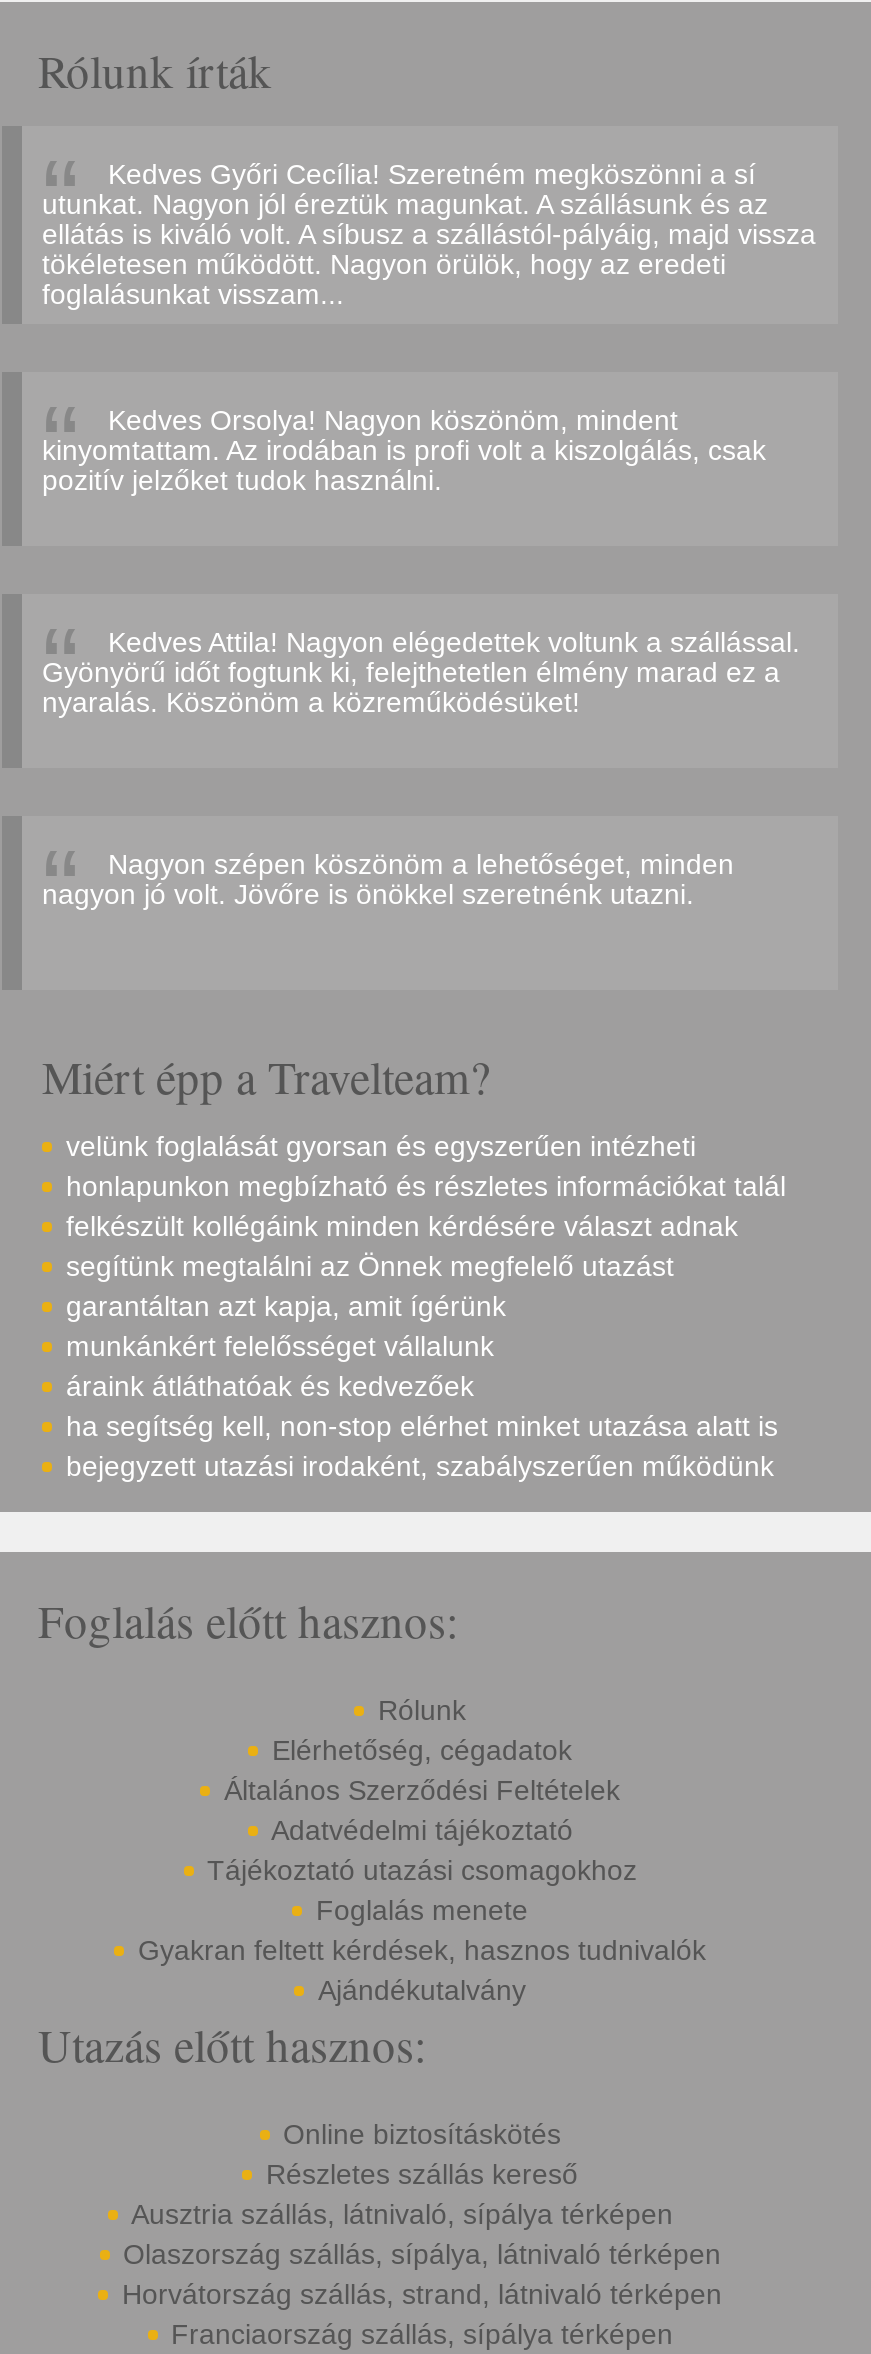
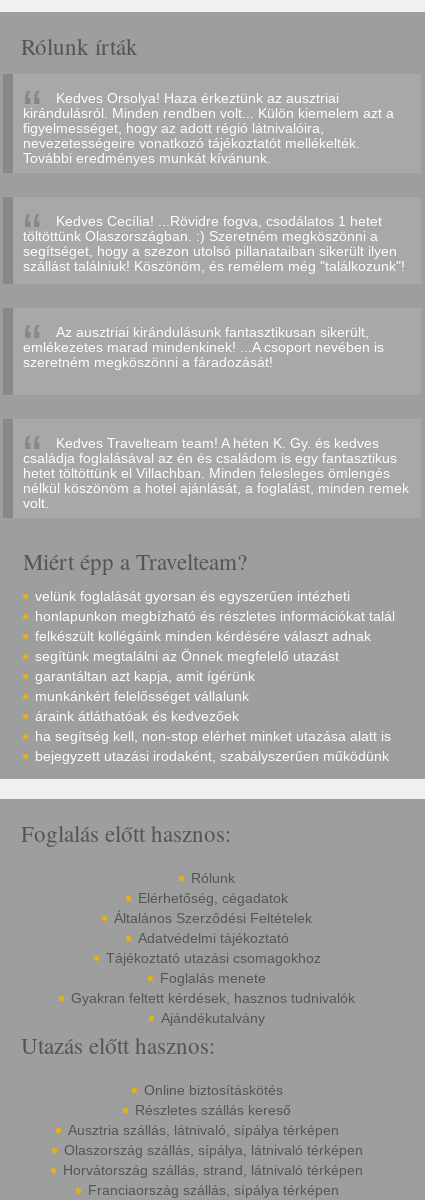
[42,158,816,310] Kedves Győri Cecília! Szeretném megköszönni a sí | utunkat. Nagyon jól éreztük magunkat. A szállásunk és az | ellátás is kiváló volt. A síbusz a szállástól-pályáig, majd vissza | tökéletesen működött. Nagyon örülök, hogy az eredeti | foglalásunkat visszam... -> [23,90,394,166] Kedves Orsolya! Haza érkeztünk az ausztriai | kirándulásról. Minden rendben volt... Külön kiemelem azt a | figyelmességet, hogy az adott régió látnivalóira, | nevezetességeire vonatkozó tájékoztatót mellékelték. | További eredményes munkát kívánunk.
[42,404,766,496] Kedves Orsolya! Nagyon köszönöm, mindent | kinyomtattam. Az irodában is profi volt a kiszolgálás, csak | pozitív jelzőket tudok használni. -> [23,213,405,274] Kedves Cecília! ...Rövidre fogva, csodálatos 1 hetet | töltöttünk Olaszországban. :) Szeretném megköszönni a | segítséget, hogy a szezon utolsó pillanataiban sikerült ilyen | szállást találniuk! Köszönöm, és remélem még "találkozunk"!
[42,626,800,718] Kedves Attila! Nagyon elégedettek voltunk a szállással. | Gyönyörű időt fogtunk ki, felejthetetlen élmény marad ez a | nyaralás. Köszönöm a közreműködésüket! -> [23,324,384,370] Az ausztriai kirándulásunk fantasztikusan sikerült, | emlékezetes marad mindenkinek! ...A csoport nevében is | szeretném megköszönni a fáradozását!
[42,848,734,910] Nagyon szépen köszönöm a lehetőséget, minden | nagyon jó volt. Jövőre is önökkel szeretnénk utazni. -> [23,435,409,511] Kedves Travelteam team! A héten K. Gy. és kedves | családja foglalásával az én és családom is egy fantasztikus | hetet töltöttünk el Villachban. Minden felesleges ömlengés | nélkül köszönöm a hotel ajánlását, a foglalást, minden remek | volt.

